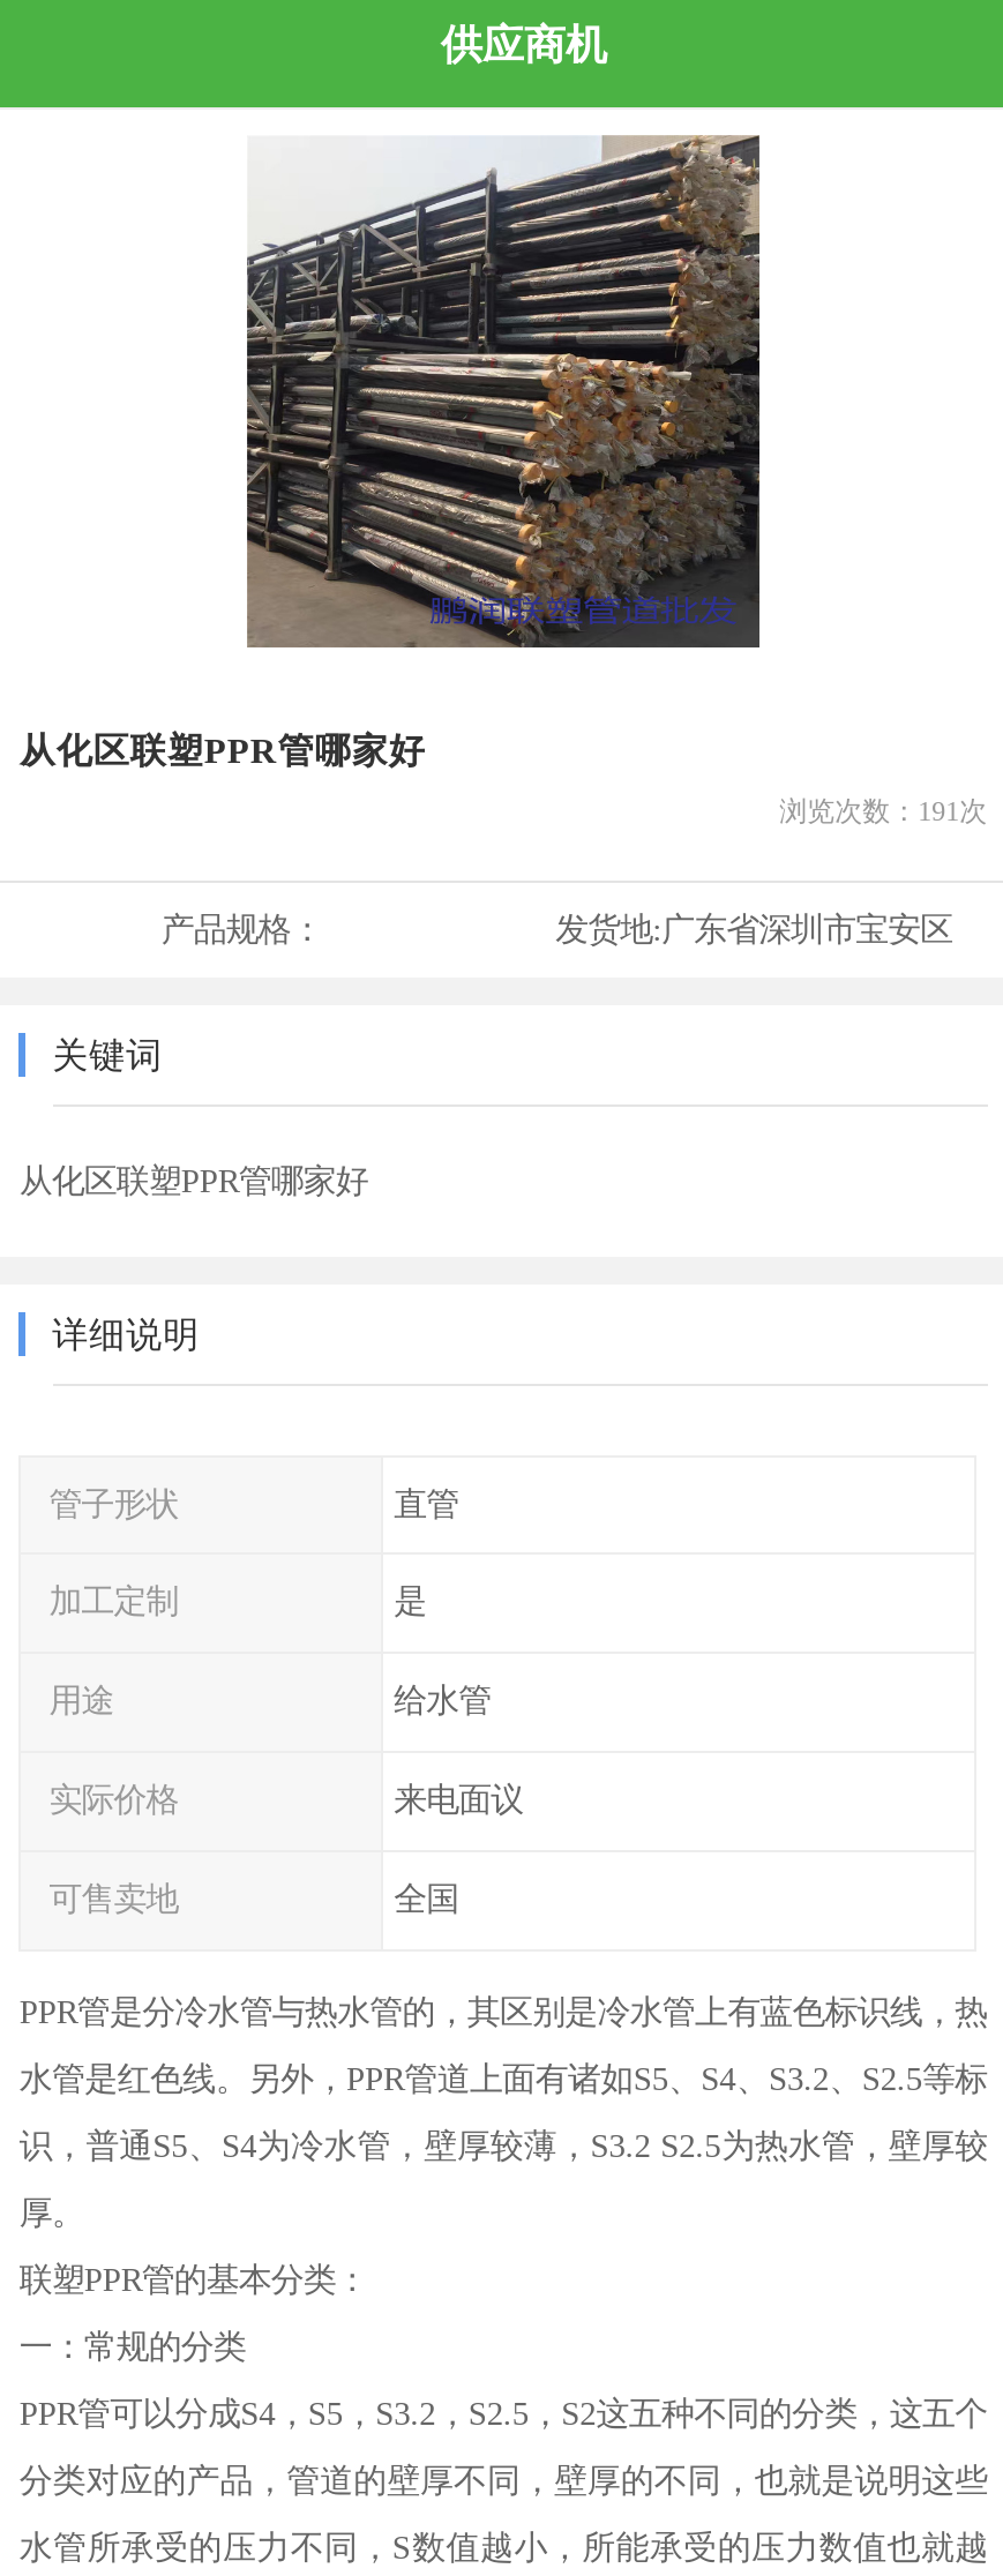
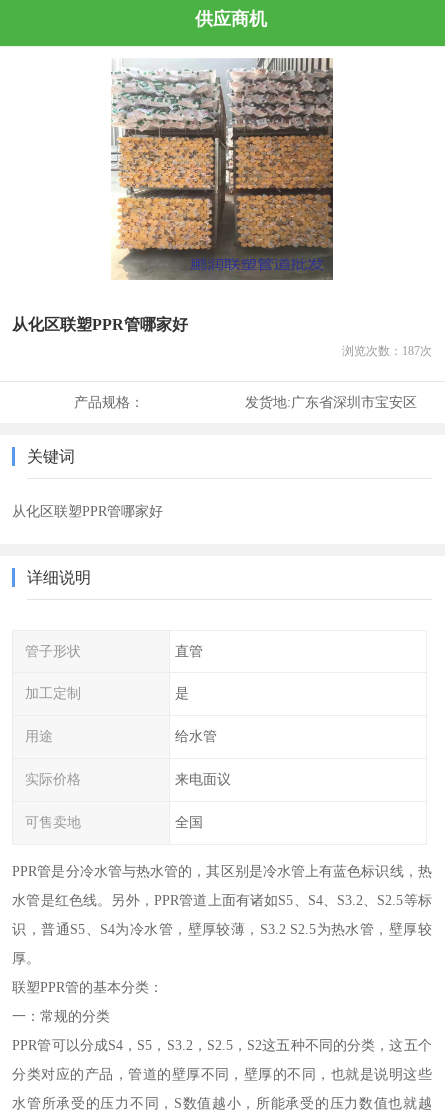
[245,135,762,650] [image] -> [111,57,334,280] [image]
[780,794,987,827] 浏览次数：191次 -> [342,344,432,358] 浏览次数：187次

